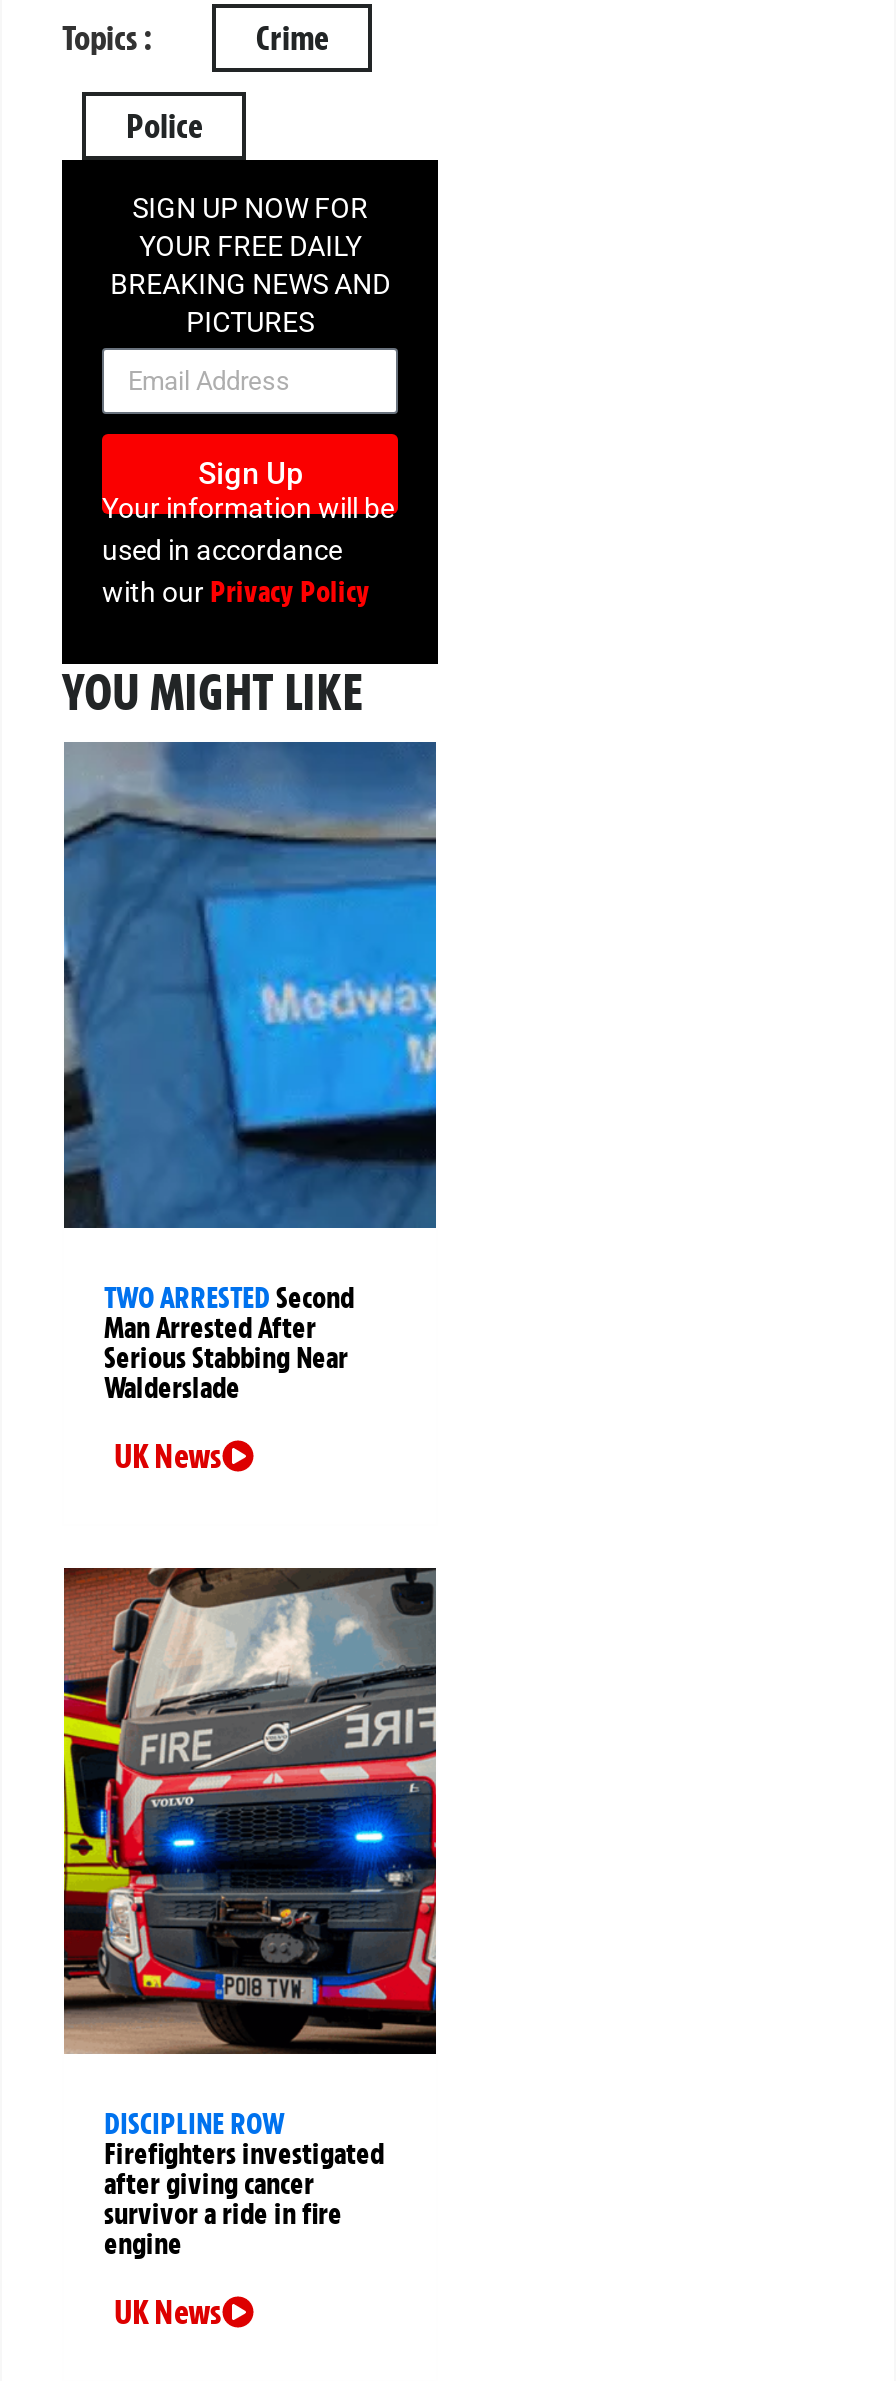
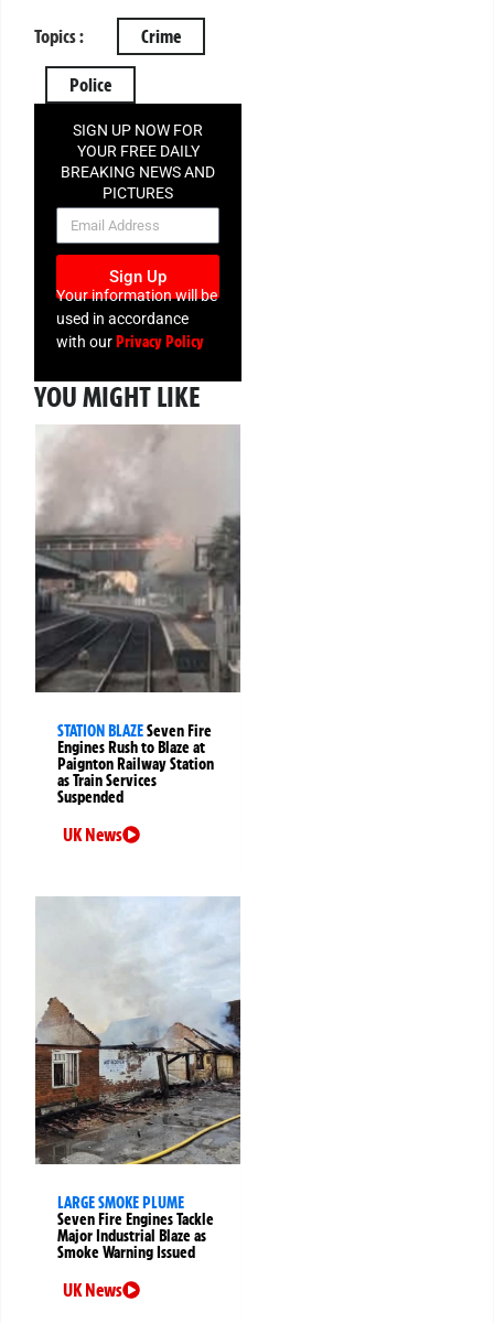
[62,742,438,1405] [image] | TWO ARRESTED Second | Man Arrested After | Serious Stabbing Near | Walderslade -> [35,426,241,806] [image] | STATION BLAZE Seven Fire | Engines Rush to Blaze at | Paignton Railway Station | as Train Services | Suspended
[62,1566,438,2261] [image] | DISCIPLINE ROW | Firefighters investigated | after giving cancer | survivor a ride in fire | engine -> [34,896,241,1262] [image] | LARGE SMOKE PLUME | Seven Fire Engines Tackle | Major Industrial Blaze as | Smoke Warning Issued

